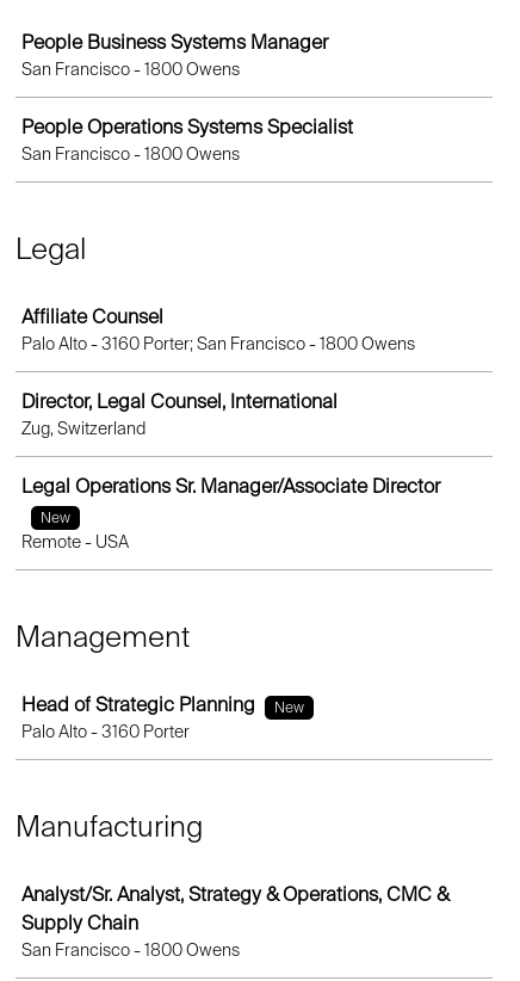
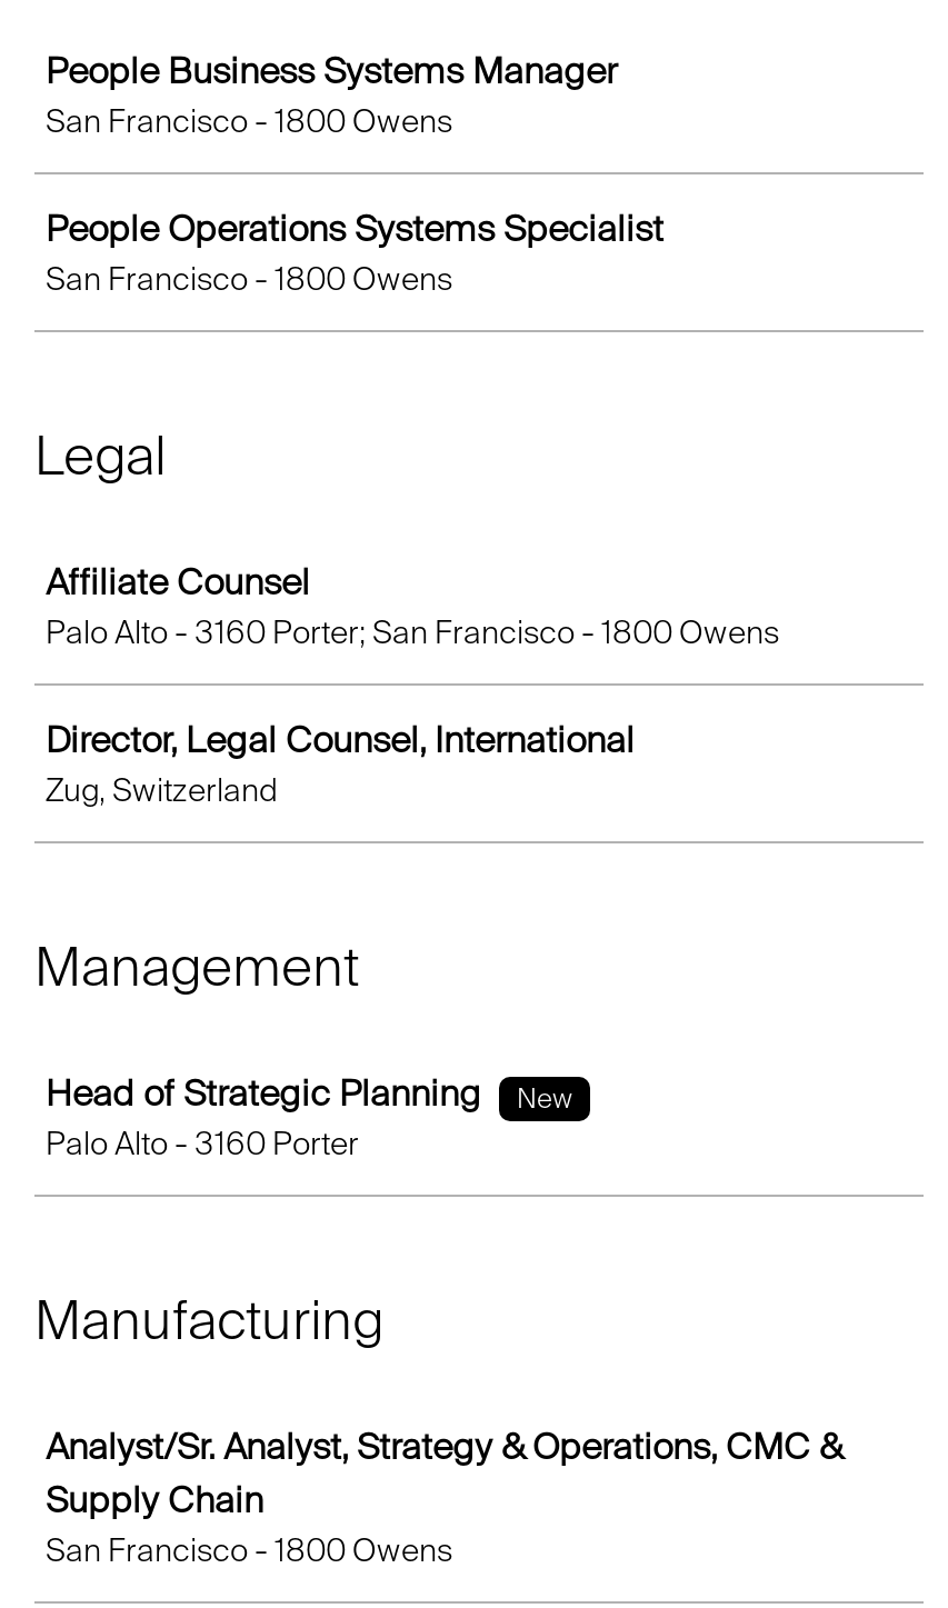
[21,474,440,553] Legal Operations Sr. Manager/Associate Director | New | Remote - USA -> none

